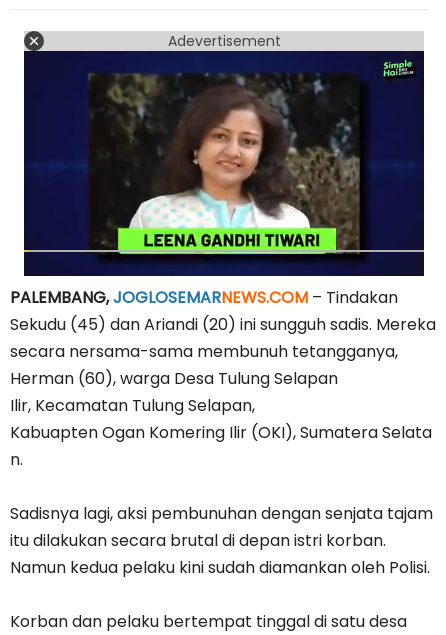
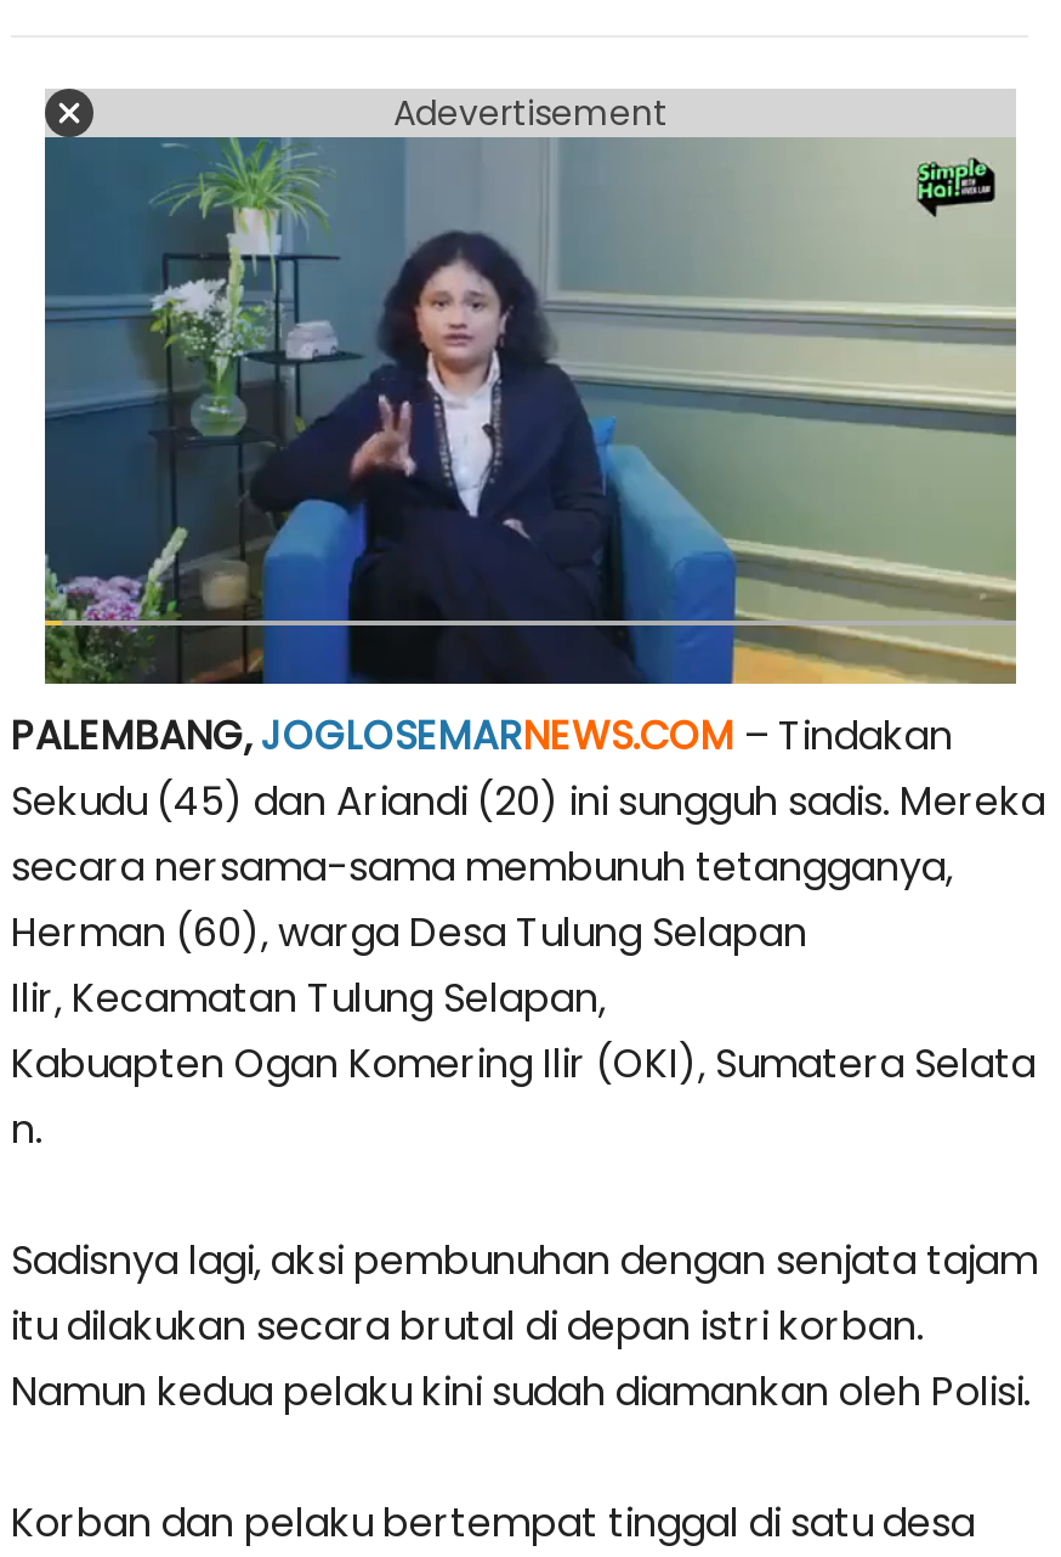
[23,50,425,277] [image] -> [42,138,1019,687] [image]

